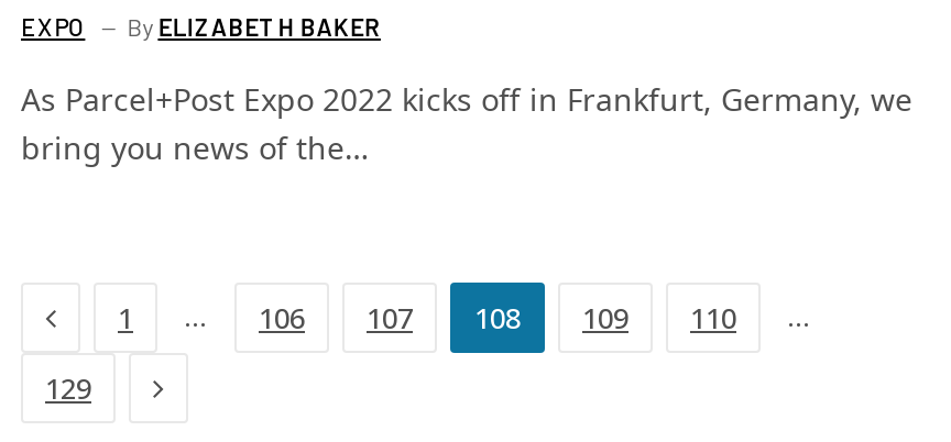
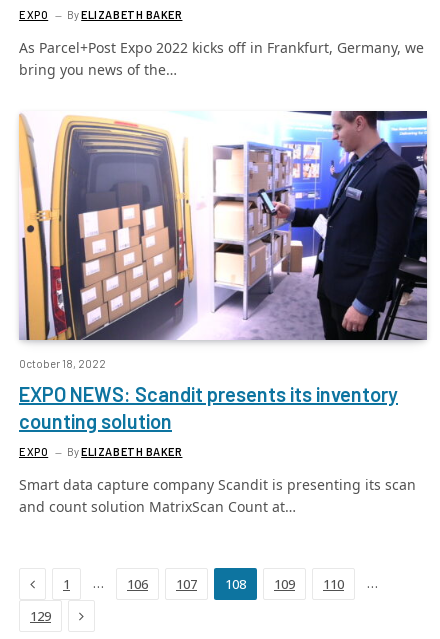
none -> [18,110,428,516] [image] | October 18, 2022 | EXPO NEWS: Scandit presents its inventory | counting solution | EXPO | By ELIZABETH BAKER | Smart data capture company Scandit is presenting its scan | and count solution MatrixScan Count at…

